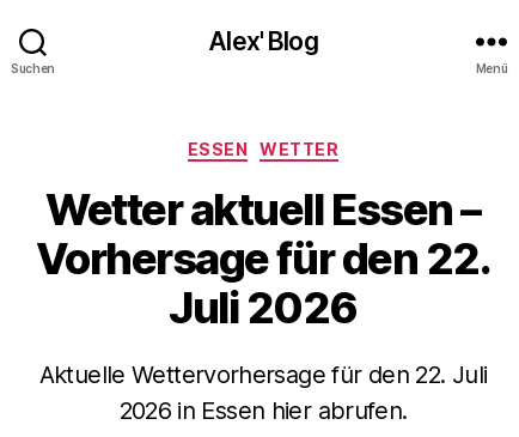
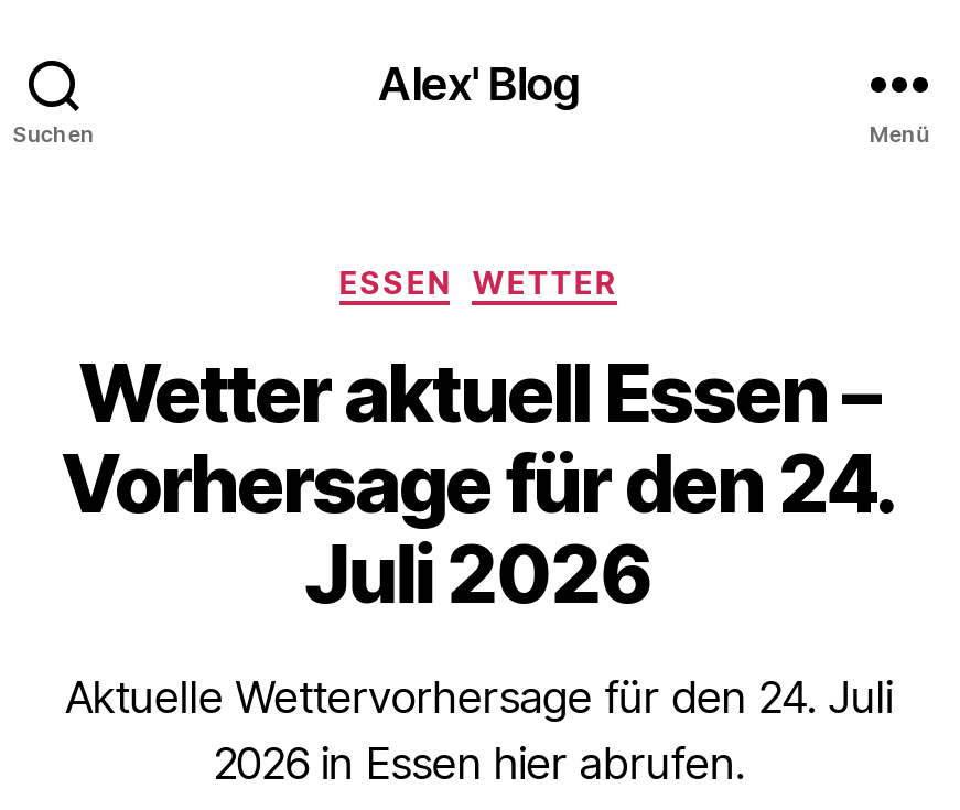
[36,232,490,284] Vorhersage für den 22. -> [61,434,896,531] Vorhersage für den 24.
[39,360,487,389] Aktuelle Wettervorhersage für den 22. Juli -> [64,670,892,723] Aktuelle Wettervorhersage für den 24. Juli

